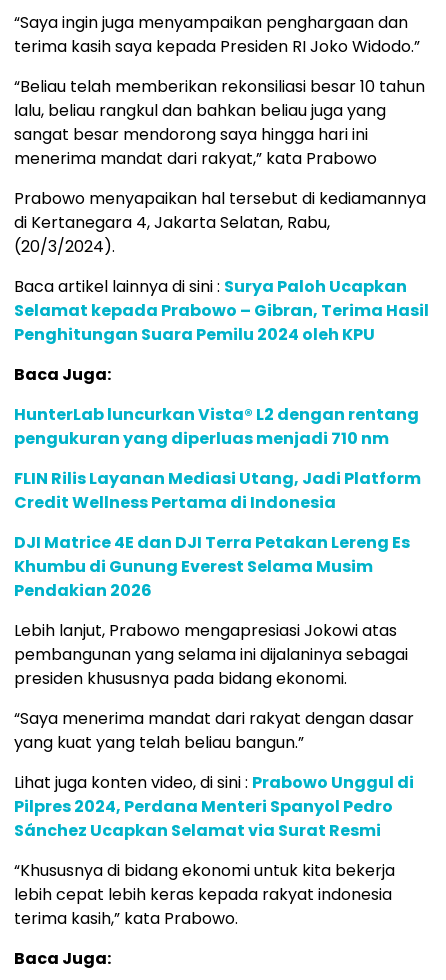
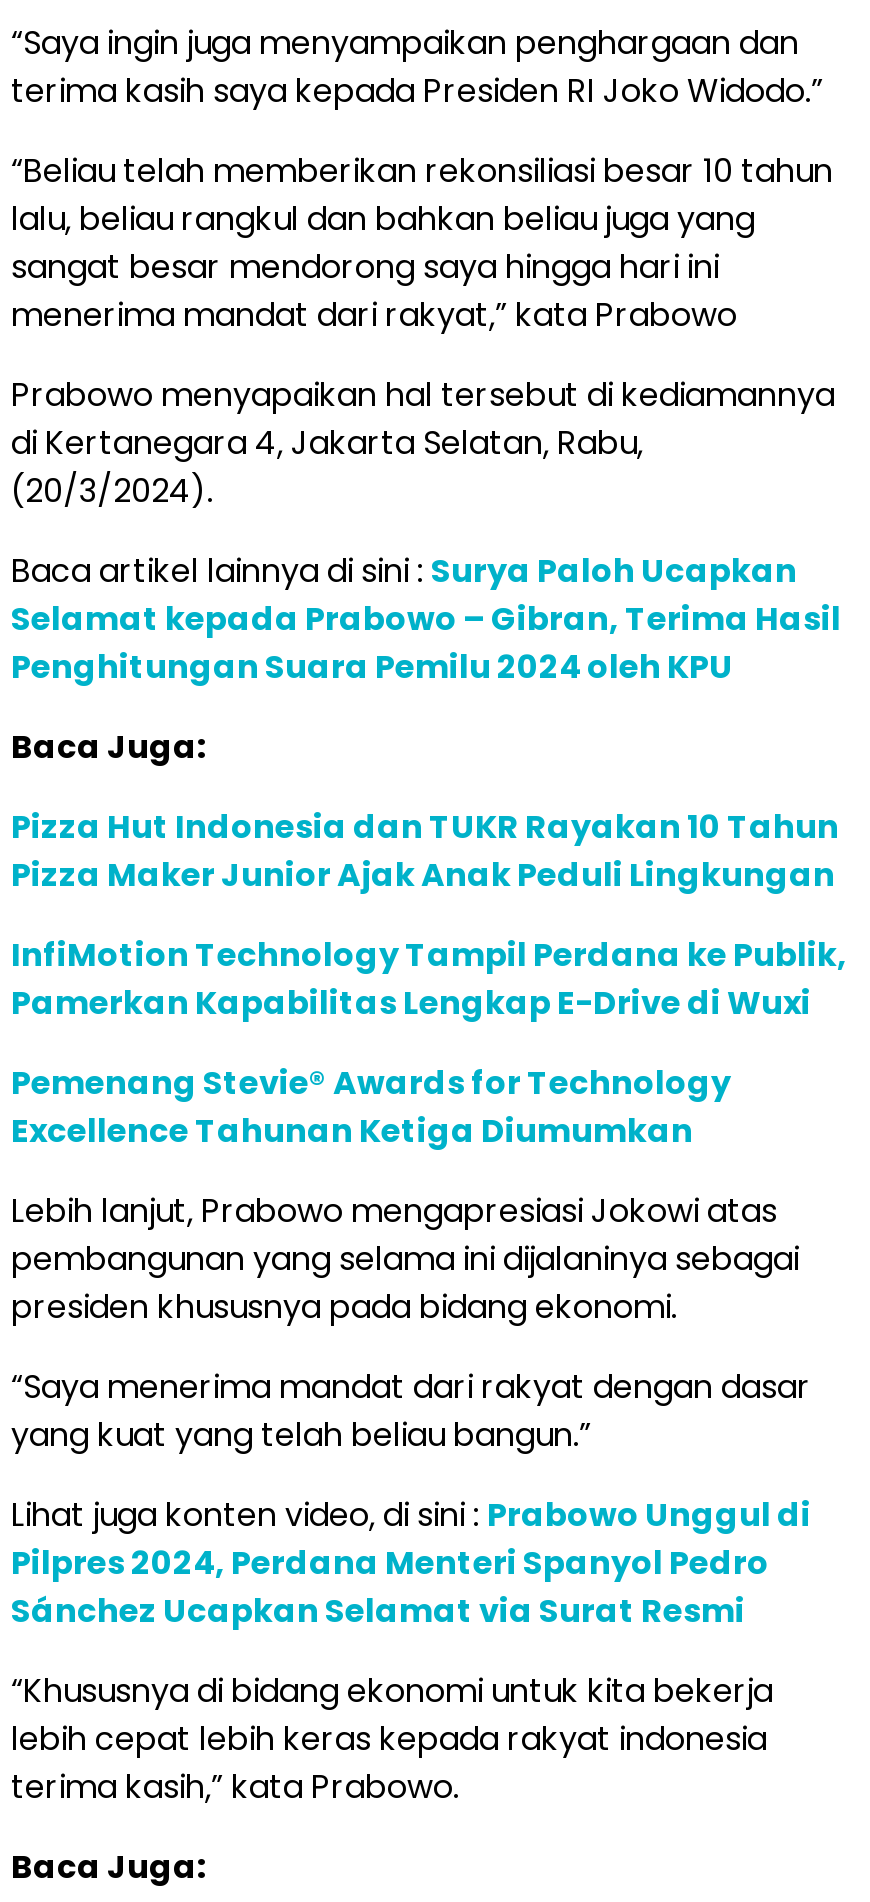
[14,403,419,450] HunterLab luncurkan Vista® L2 dengan rentang | pengukuran yang diperluas menjadi 710 nm -> [11,804,839,898] Pizza Hut Indonesia dan TUKR Rayakan 10 Tahun | Pizza Maker Junior Ajak Anak Peduli Lingkungan
[14,467,421,514] FLIN Rilis Layanan Mediasi Utang, Jadi Platform | Credit Wellness Pertama di Indonesia -> [11,932,847,1026] InfiMotion Technology Tampil Perdana ke Publik, | Pamerkan Kapabilitas Lengkap E-Drive di Wuxi
[14,531,410,602] DJI Matrice 4E dan DJI Terra Petakan Lereng Es | Khumbu di Gunung Everest Selama Musim | Pendakian 2026 -> [11,1060,731,1154] Pemenang Stevie® Awards for Technology | Excellence Tahunan Ketiga Diumumkan

